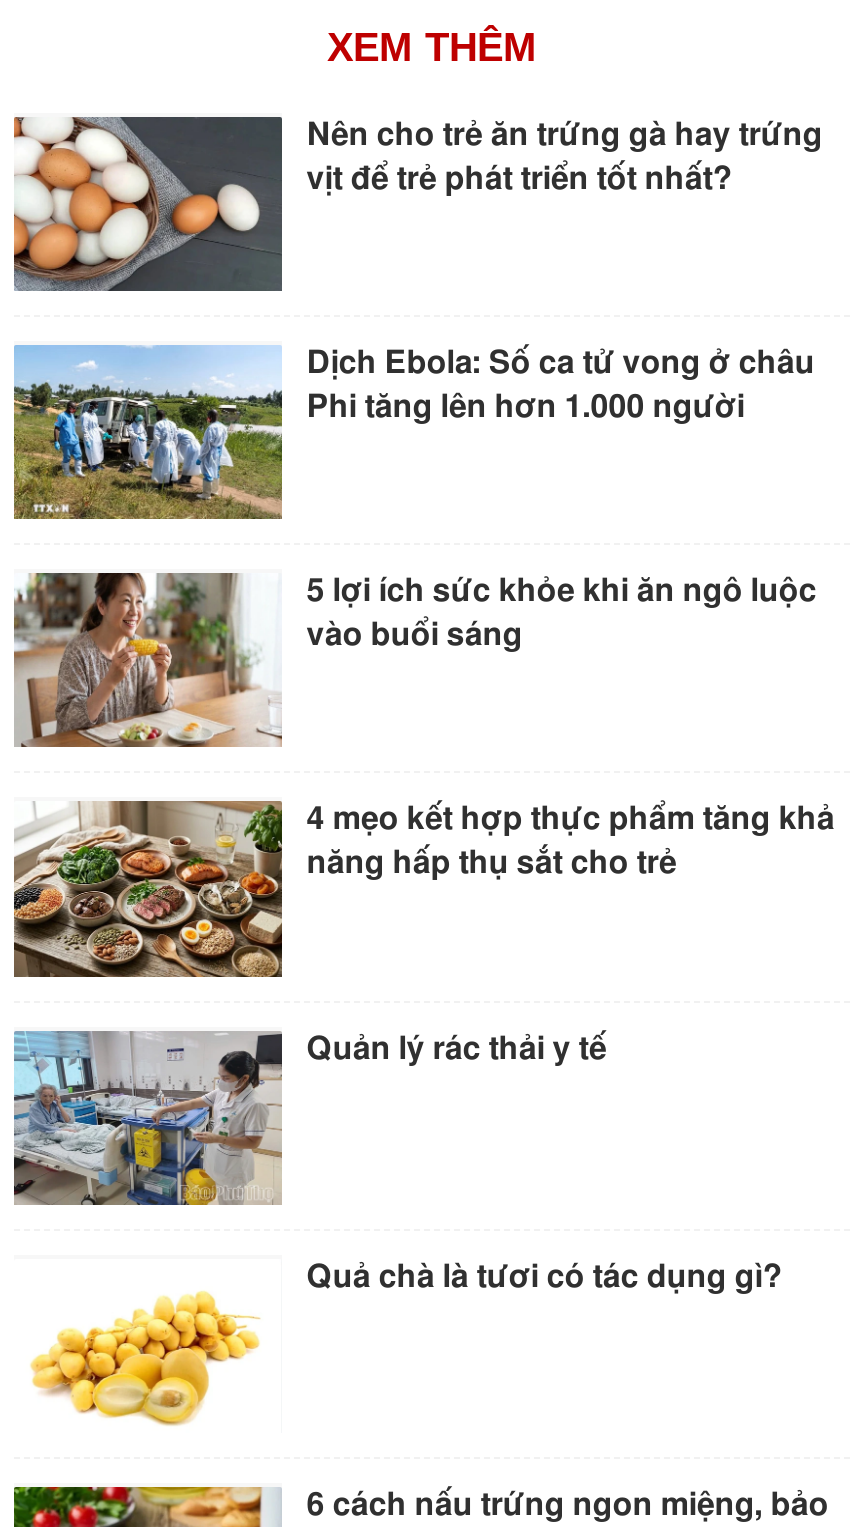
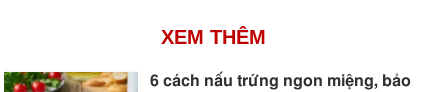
[12,115,823,293] [image] | Nên cho trẻ ăn trứng gà hay trứng | vịt để trẻ phát triển tốt nhất? -> none
[12,343,815,521] [image] | Dịch Ebola: Số ca tử vong ở châu | Phi tăng lên hơn 1.000 người -> none
[12,571,817,749] [image] | 5 lợi ích sức khỏe khi ăn ngô luộc | vào buổi sáng -> none
[12,799,835,979] [image] | 4 mẹo kết hợp thực phẩm tăng khả | năng hấp thụ sắt cho trẻ -> none
[12,1029,607,1207] [image] | Quản lý rác thải y tế -> none
[30,1261,783,1427] [image] | Quả chà là tươi có tác dụng gì? -> none

